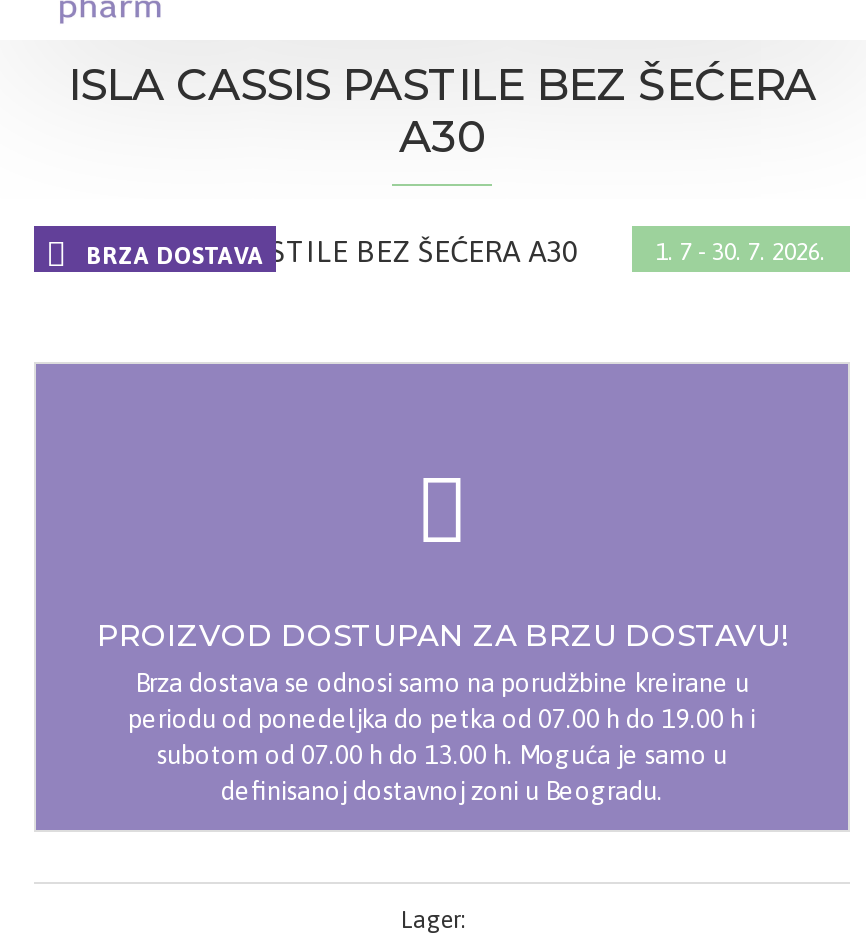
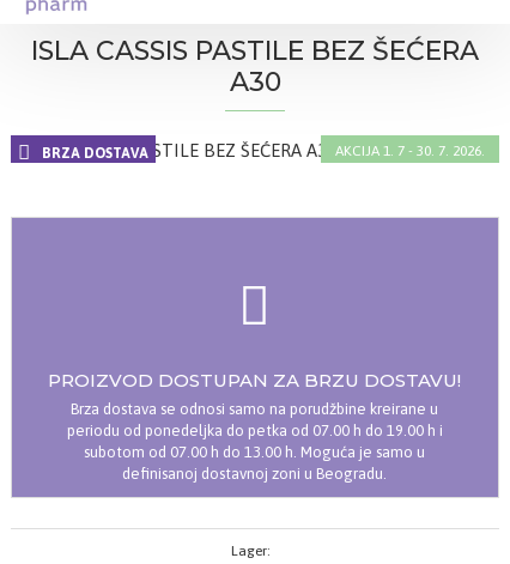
[656,238,826,266] 1. 7 - 30. 7. 2026. -> [335,142,485,159] AKCIJA 1. 7 - 30. 7. 2026.

